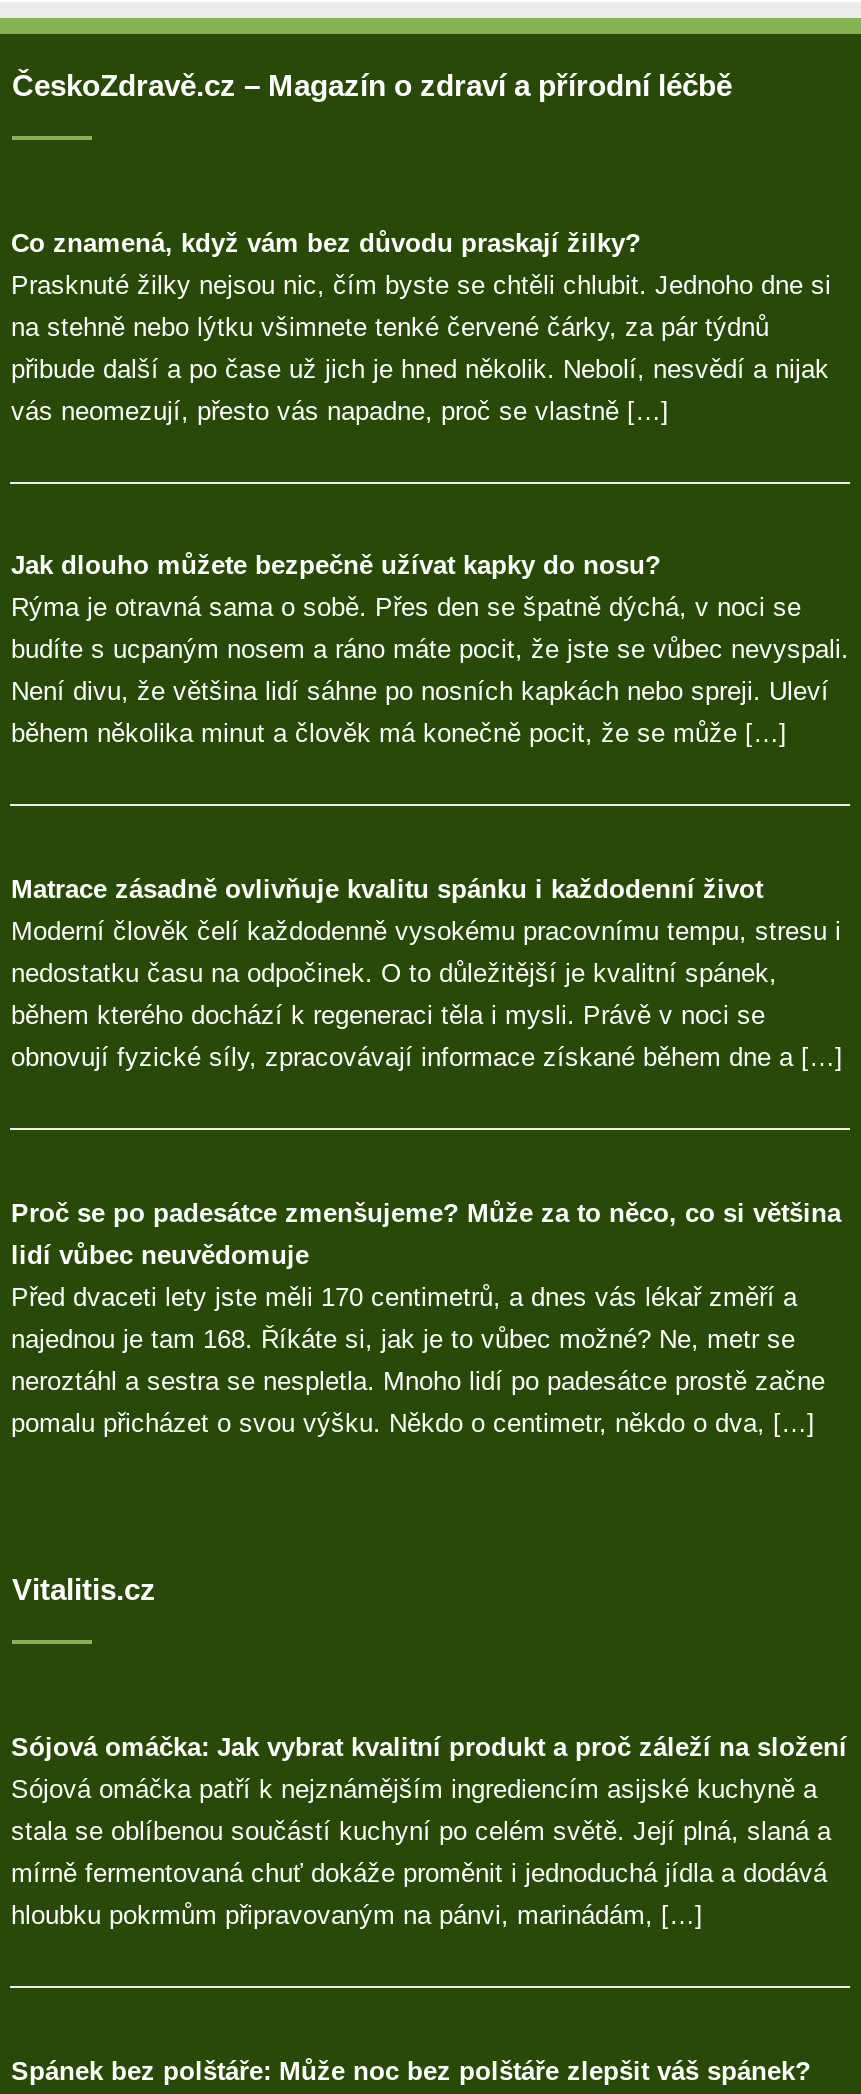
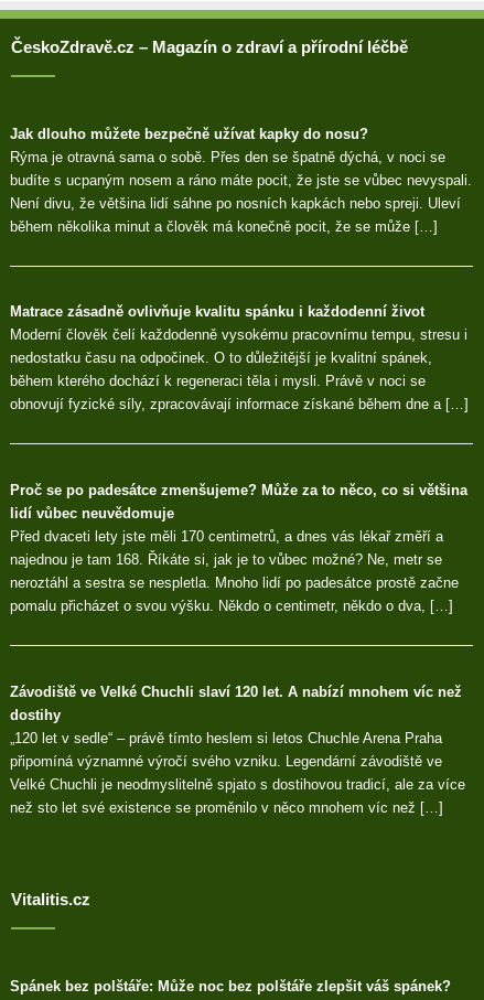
[11,228,831,426] Co znamená, když vám bez důvodu praskají žilky? | Prasknuté žilky nejsou nic, čím byste se chtěli chlubit. Jednoho dne si | na stehně nebo lýtku všimnete tenké červené čárky, za pár týdnů | přibude další a po čase už jich je hned několik. Nebolí, nesvědí a nijak | vás neomezují, přesto vás napadne, proč se vlastně […] -> none
moved [11,551,849,1437] -> [10,125,472,614]: Jak dlouho můžete bezpečně užívat kapky do nosu? | Rýma je otravná sama o sobě. Přes den se špatně dýchá, v noci se | budíte s ucpaným nosem a ráno máte pocit, že jste se vůbec nevyspali. | ... | neroztáhl a sestra se nespletla. Mnoho lidí po padesátce prostě začne | pomalu přicházet o svou výšku. Někdo o centimetr, někdo o dva, […]
none -> [10,683,466,816] Závodiště ve Velké Chuchli slaví 120 let. A nabízí mnohem víc než | dostihy | „120 let v sedle“ – právě tímto heslem si letos Chuchle Arena Praha | připomíná významné výročí svého vzniku. Legendární závodiště ve | Velké Chuchli je neodmyslitelně spjato s dostihovou tradicí, ale za více | než sto let své existence se proměnilo v něco mnohem víc než […]
moved [12,1573,156,1607] -> [11,890,90,909]: Vitalitis.cz
[11,1733,847,1931] Sójová omáčka: Jak vybrat kvalitní produkt a proč záleží na složení | Sójová omáčka patří k nejznámějším ingrediencím asijské kuchyně a | stala se oblíbenou součástí kuchyní po celém světě. Její plná, slaná a | mírně fermentovaná chuť dokáže proměnit i jednoduchá jídla a dodává | hloubku pokrmům připravovaným na pánvi, marinádám, […] -> none

